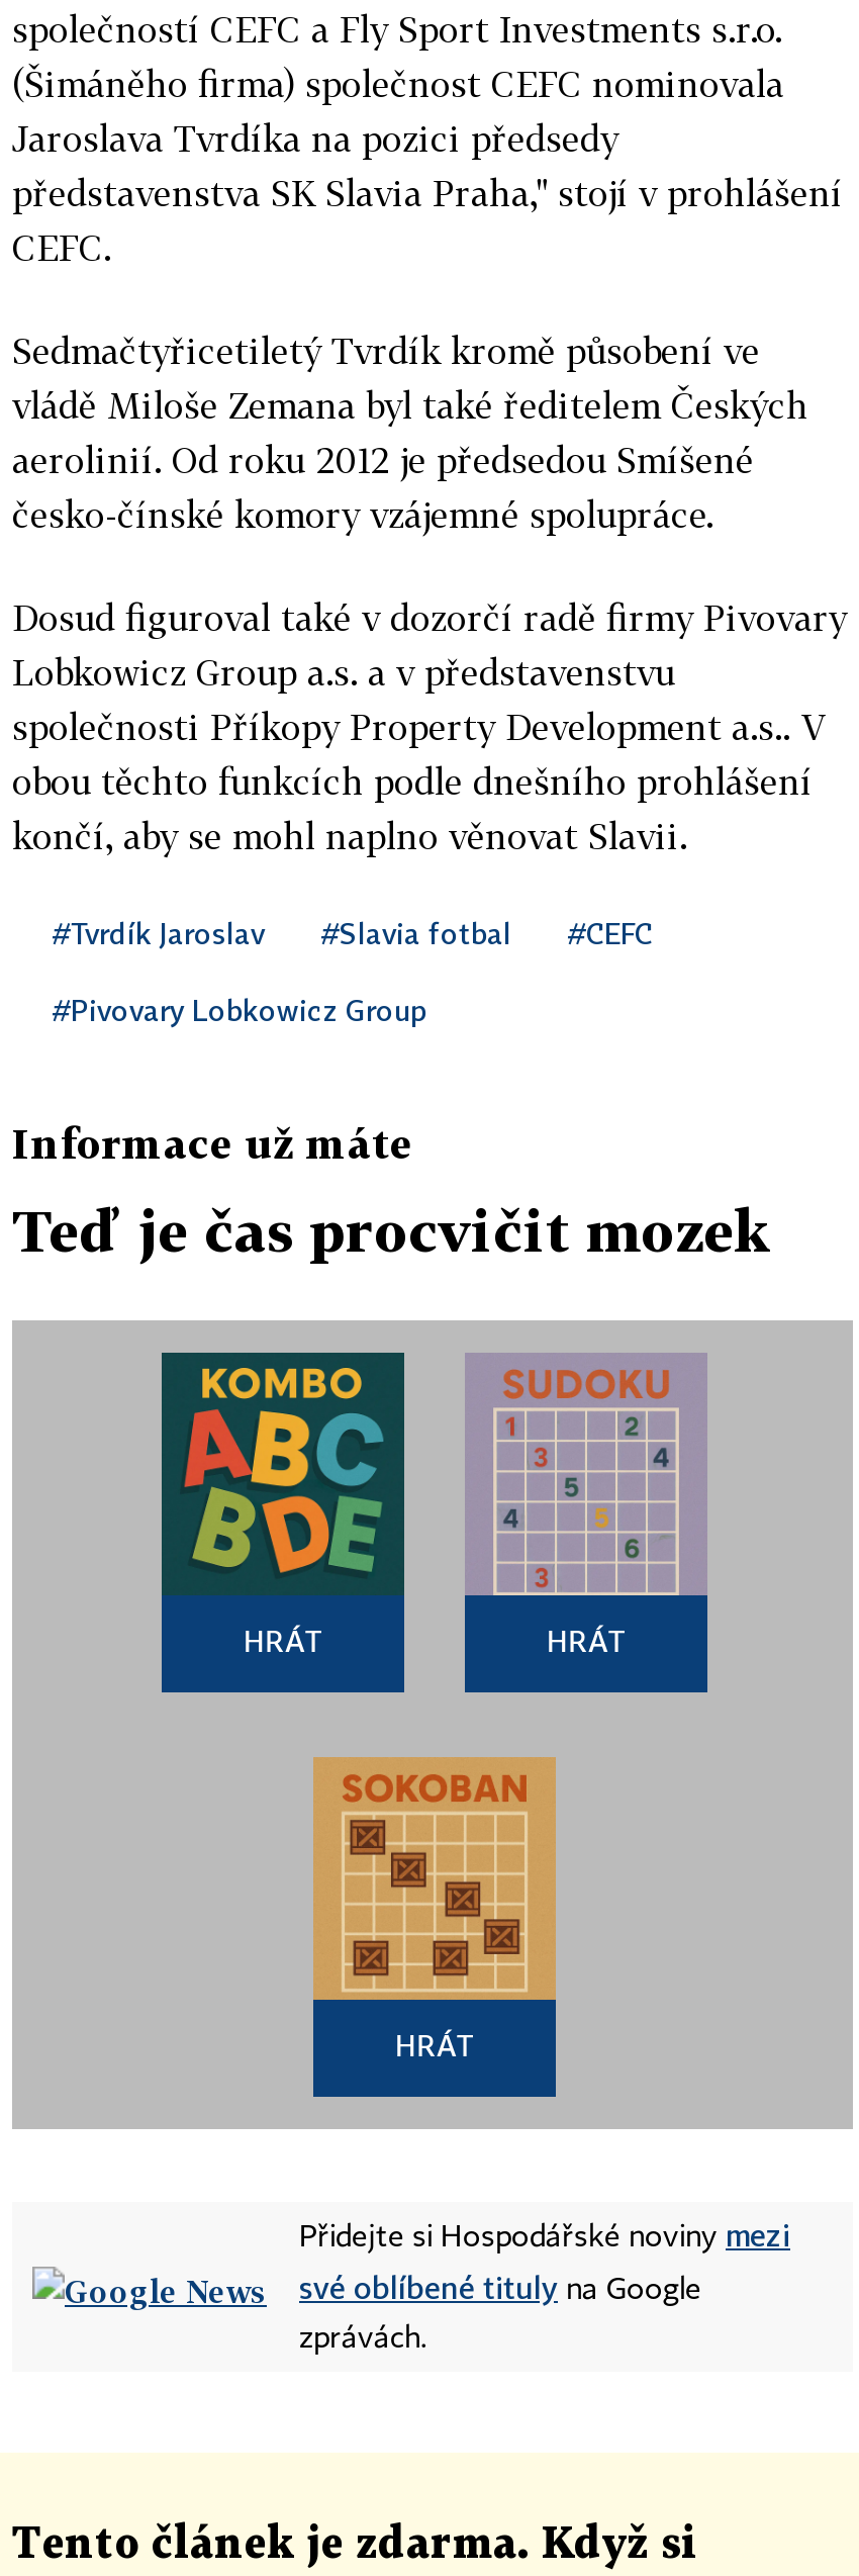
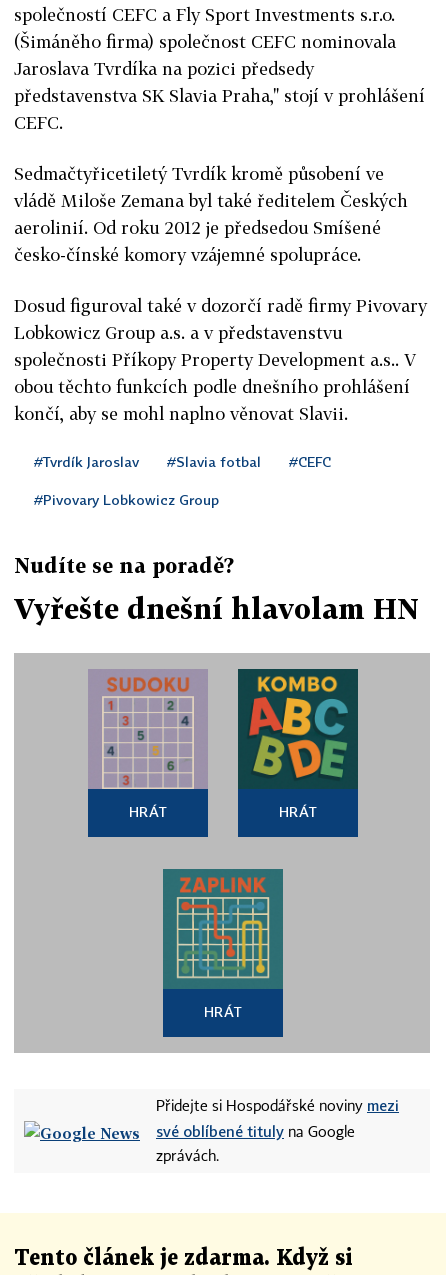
[12,1118,412,1167] Informace už máte -> [14,553,234,577] Nudíte se na poradě?
[12,1197,772,1264] Teď je čas procvičit mozek -> [14,592,419,625] Vyřešte dnešní hlavolam HN
[160,1351,406,1595] [image] -> [88,669,208,790] [image]
[465,1353,707,1597] [image] -> [237,668,359,789] [image]
[313,1757,556,2002] [image] -> [162,868,284,989] [image]

